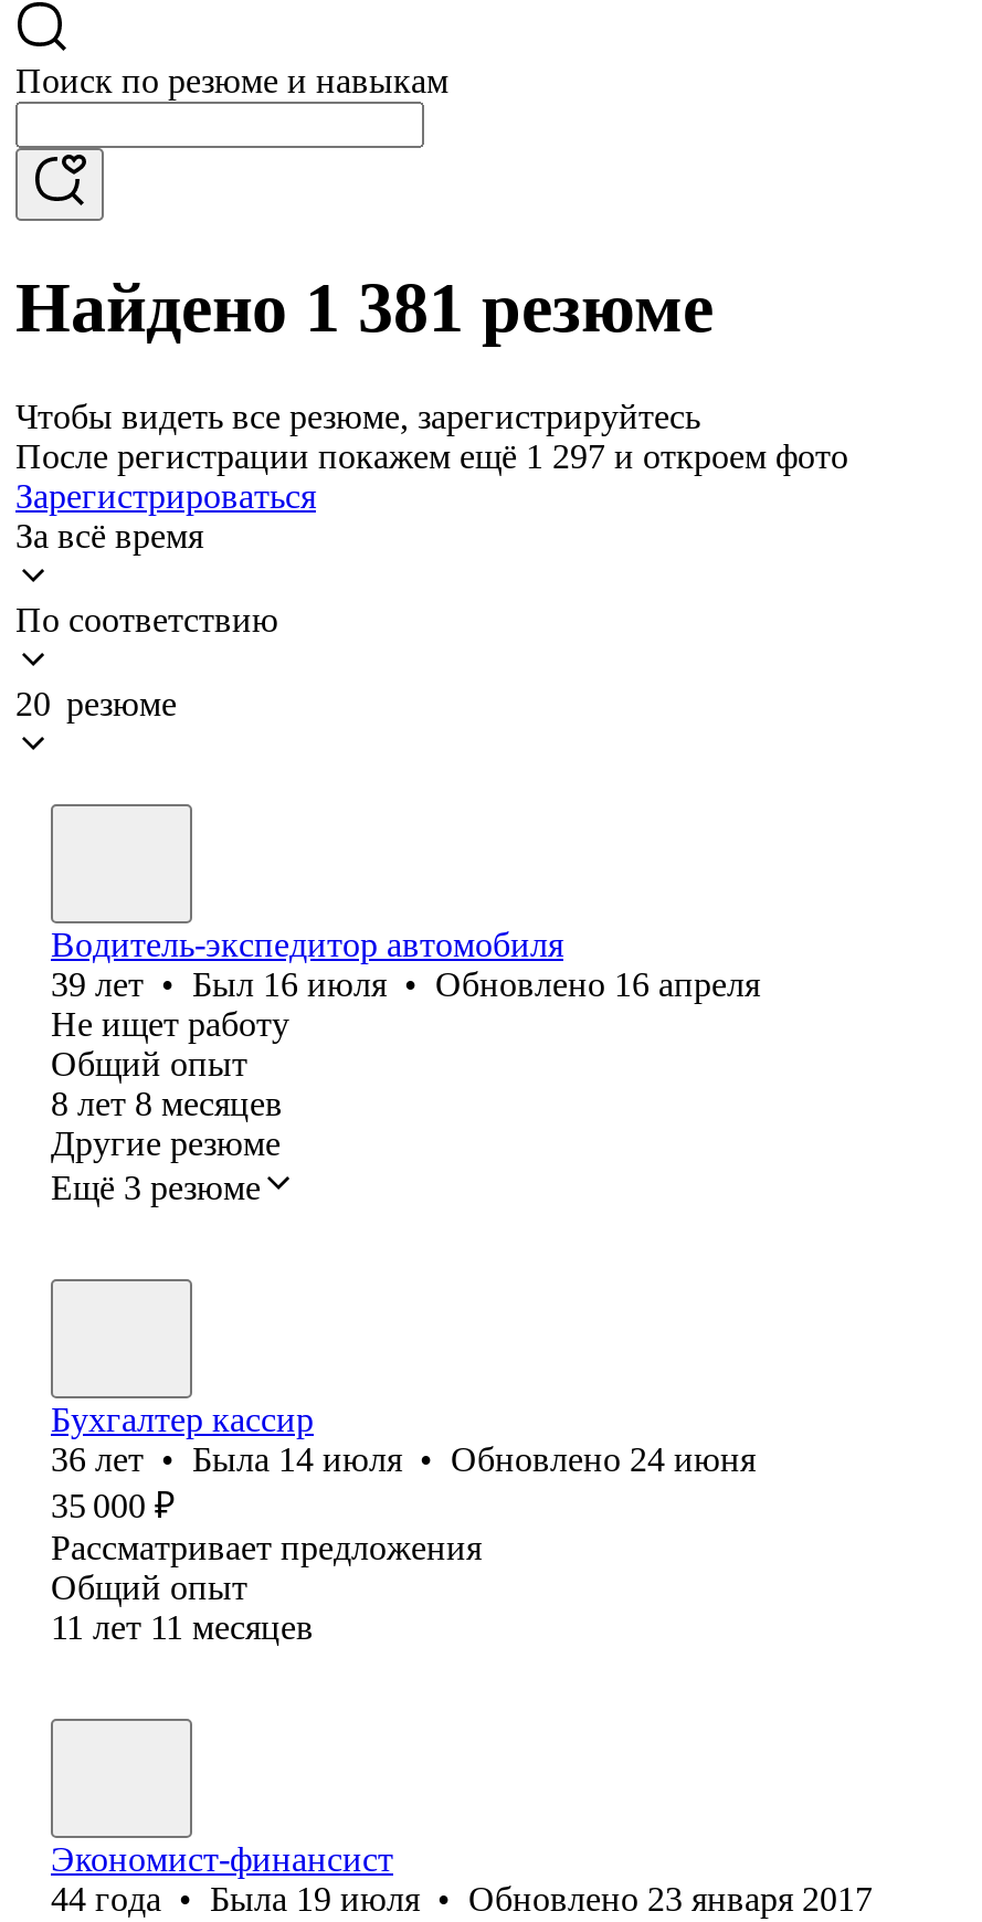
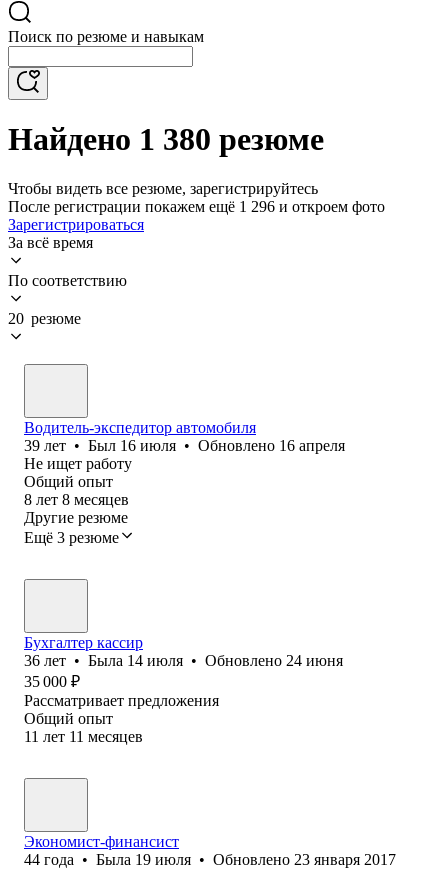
[15,268,714,348] Найдено 1 381 резюме -> [8,121,324,157] Найдено 1 380 резюме
[15,437,848,475] После регистрации покажем ещё 1 297 и откроем фото -> [8,198,385,215] После регистрации покажем ещё 1 296 и откроем фото

